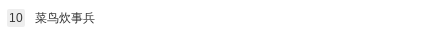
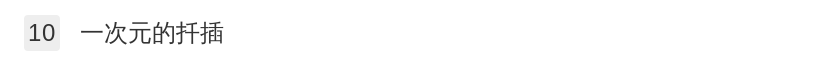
[35,11,95,25] 菜鸟炊事兵 -> [80,19,224,47] 一次元的扦插

